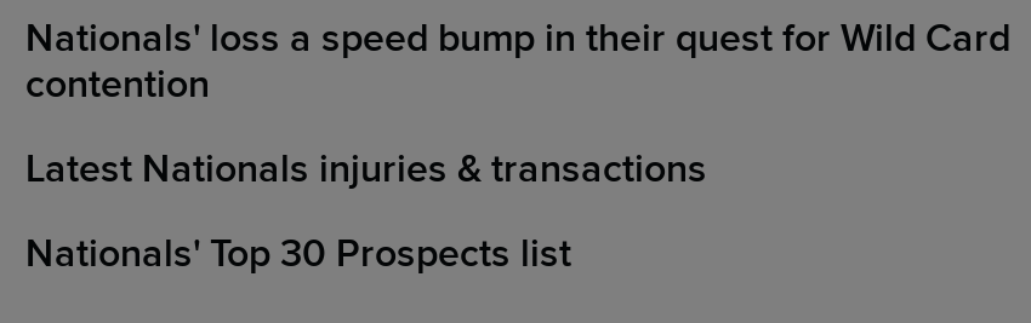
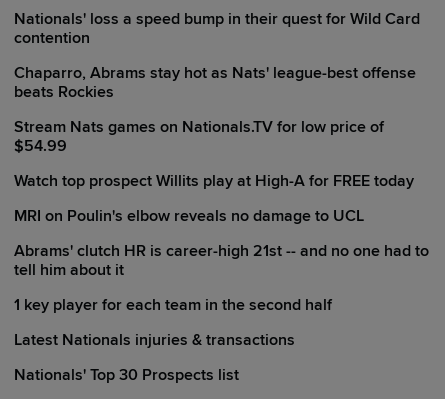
none -> [14,63,429,315] Chaparro, Abrams stay hot as Nats' league-best offense | beats Rockies | Stream Nats games on Nationals.TV for low price of | $54.99 | Watch top prospect Willits play at High-A for FREE today | MRI on Poulin's elbow reveals no damage to UCL | Abrams' clutch HR is career-high 21st -- and no one had to | tell him about it | 1 key player for each team in the second half

